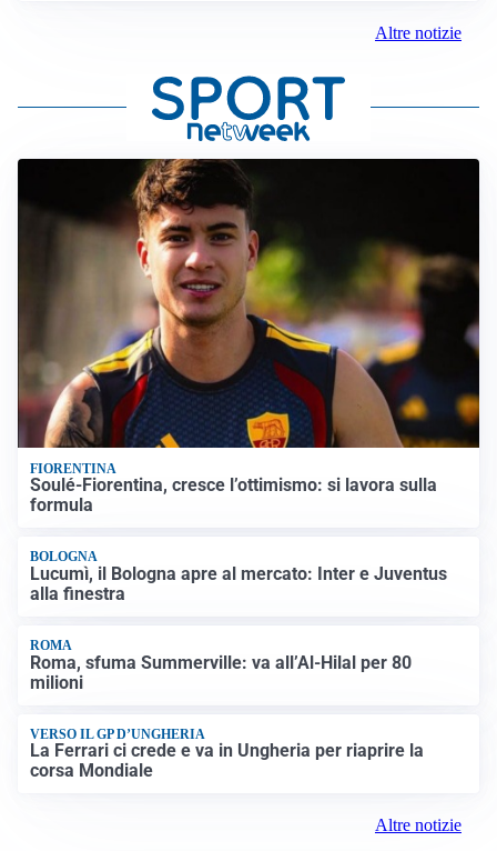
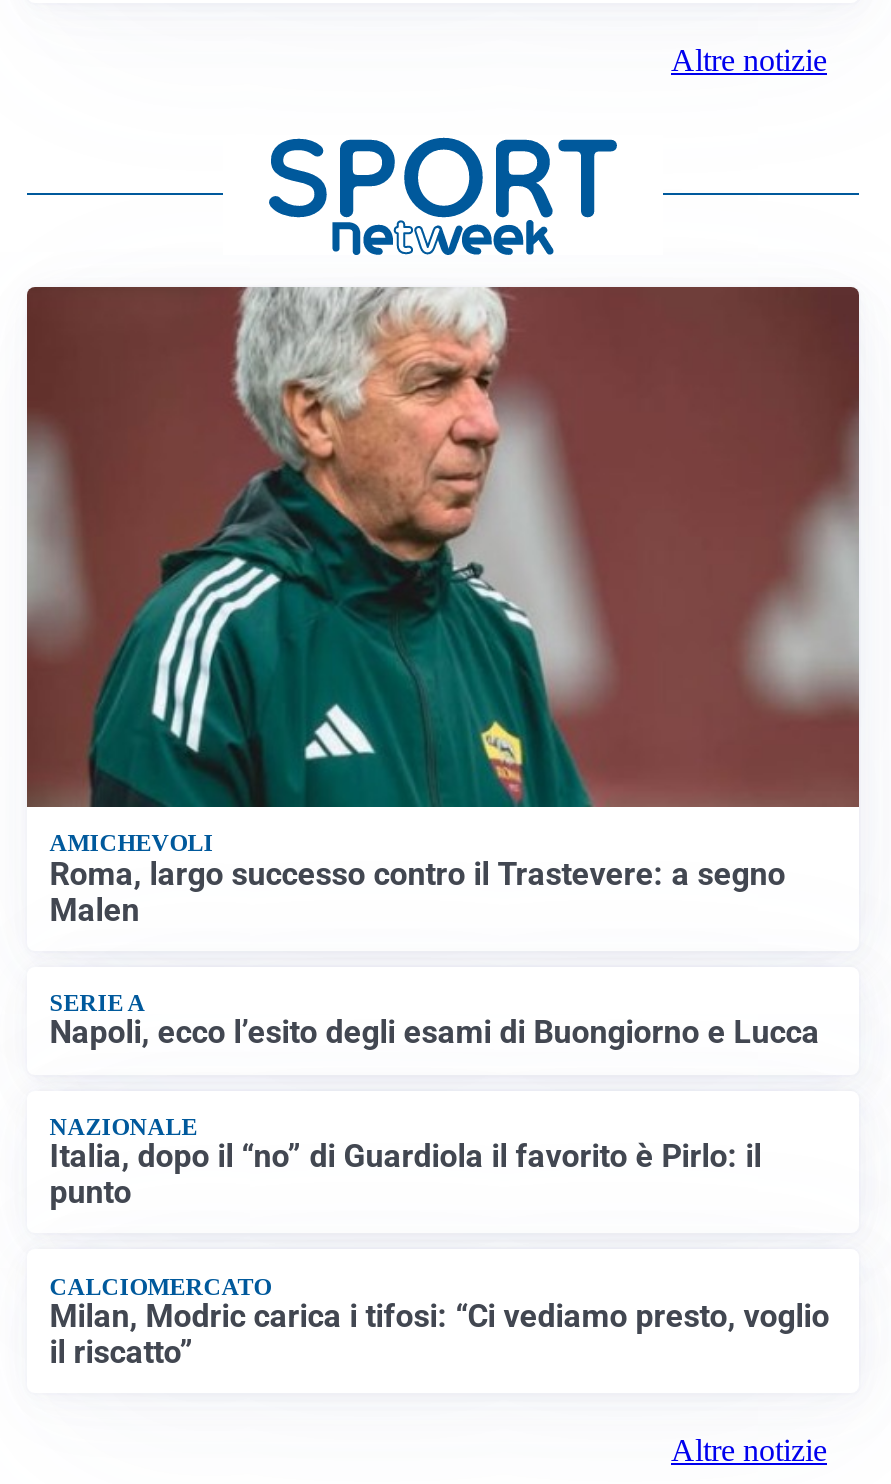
[18,158,480,515] [image] | FIORENTINA | Soulé-Fiorentina, cresce l’ottimismo: si lavora sulla | formula -> [27,286,861,928] [image] | AMICHEVOLI | Roma, largo successo contro il Trastevere: a segno | Malen
[30,549,447,604] BOLOGNA | Lucumì, il Bologna apre al mercato: Inter e Juventus | alla finestra -> [49,989,819,1052] SERIE A | Napoli, ecco l’esito degli esami di Buongiorno e Lucca
[30,638,412,693] ROMA | Roma, sfuma Summerville: va all’Al-Hilal per 80 | milioni -> [49,1112,761,1211] NAZIONALE | Italia, dopo il “no” di Guardiola il favorito è Pirlo: il | punto
[30,726,424,781] VERSO IL GP D’UNGHERIA | La Ferrari ci crede e va in Ungheria per riaprire la | corsa Mondiale -> [49,1272,829,1371] CALCIOMERCATO | Milan, Modric carica i tifosi: “Ci vediamo presto, voglio | il riscatto”

